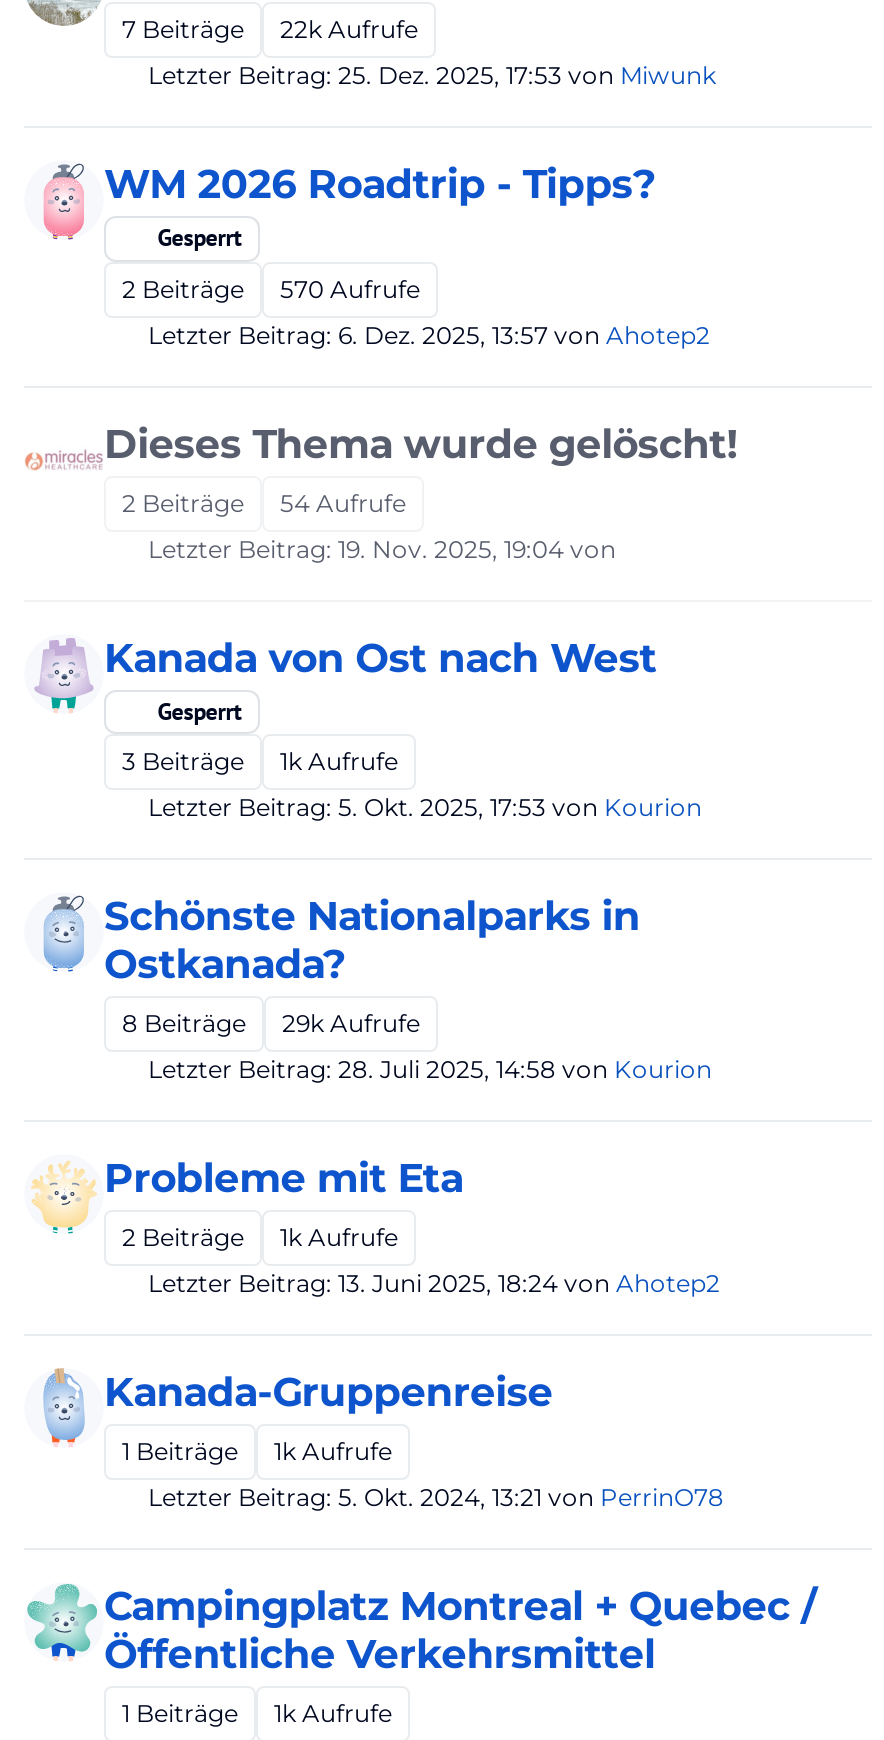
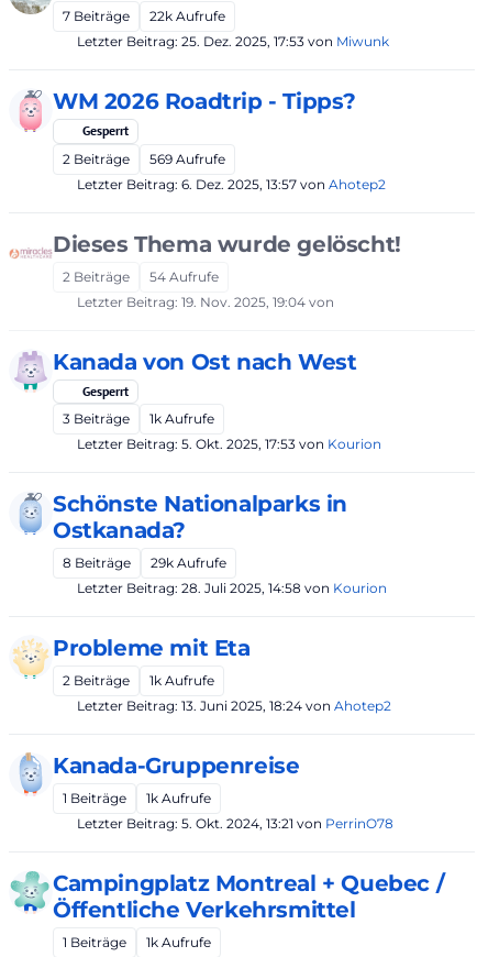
[122,273,420,303] 2 Beiträge 570 Aufrufe -> [63,150,225,167] 2 Beiträge 569 Aufrufe

